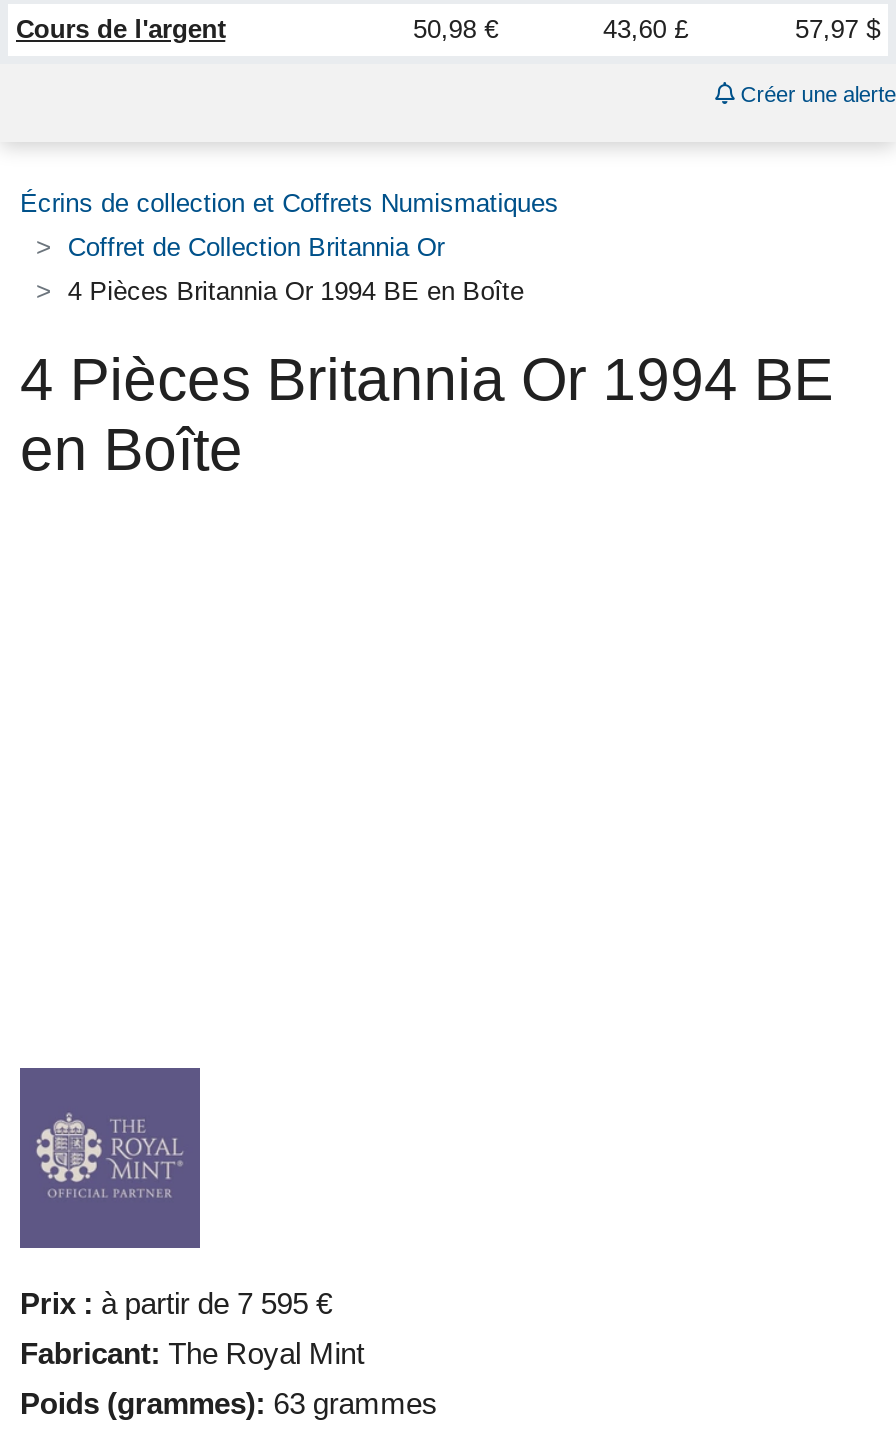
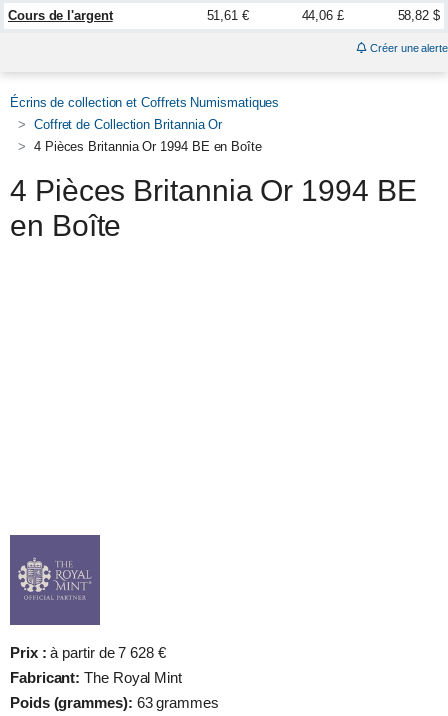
[413,15,498,45] 50,98 € -> [206,8,249,23] 51,61 €
[603,15,688,45] 43,60 £ -> [301,8,344,23] 44,06 £
[795,15,880,45] 57,97 $ -> [397,8,440,23] 58,82 $
[20,1287,332,1321] Prix : à partir de 7 595 € -> [10,644,166,661] Prix : à partir de 7 628 €

